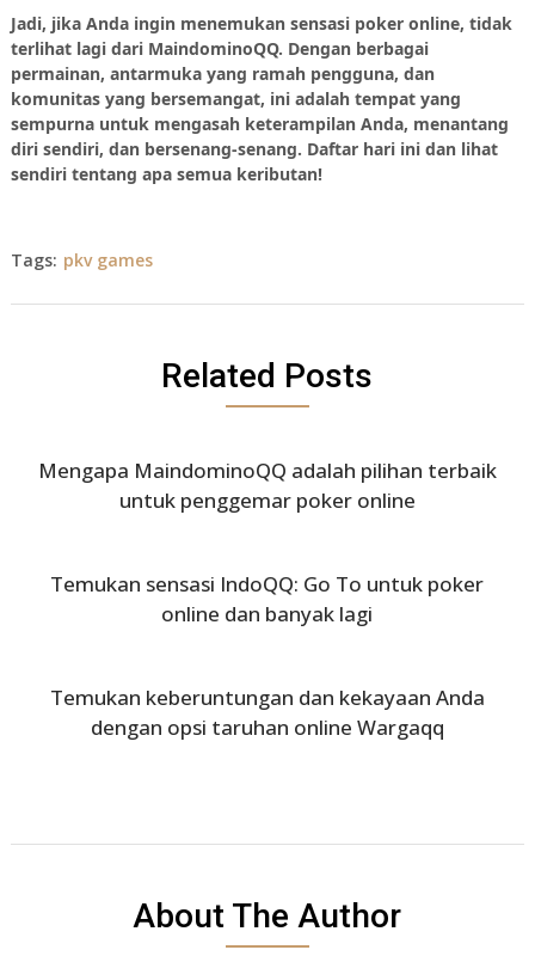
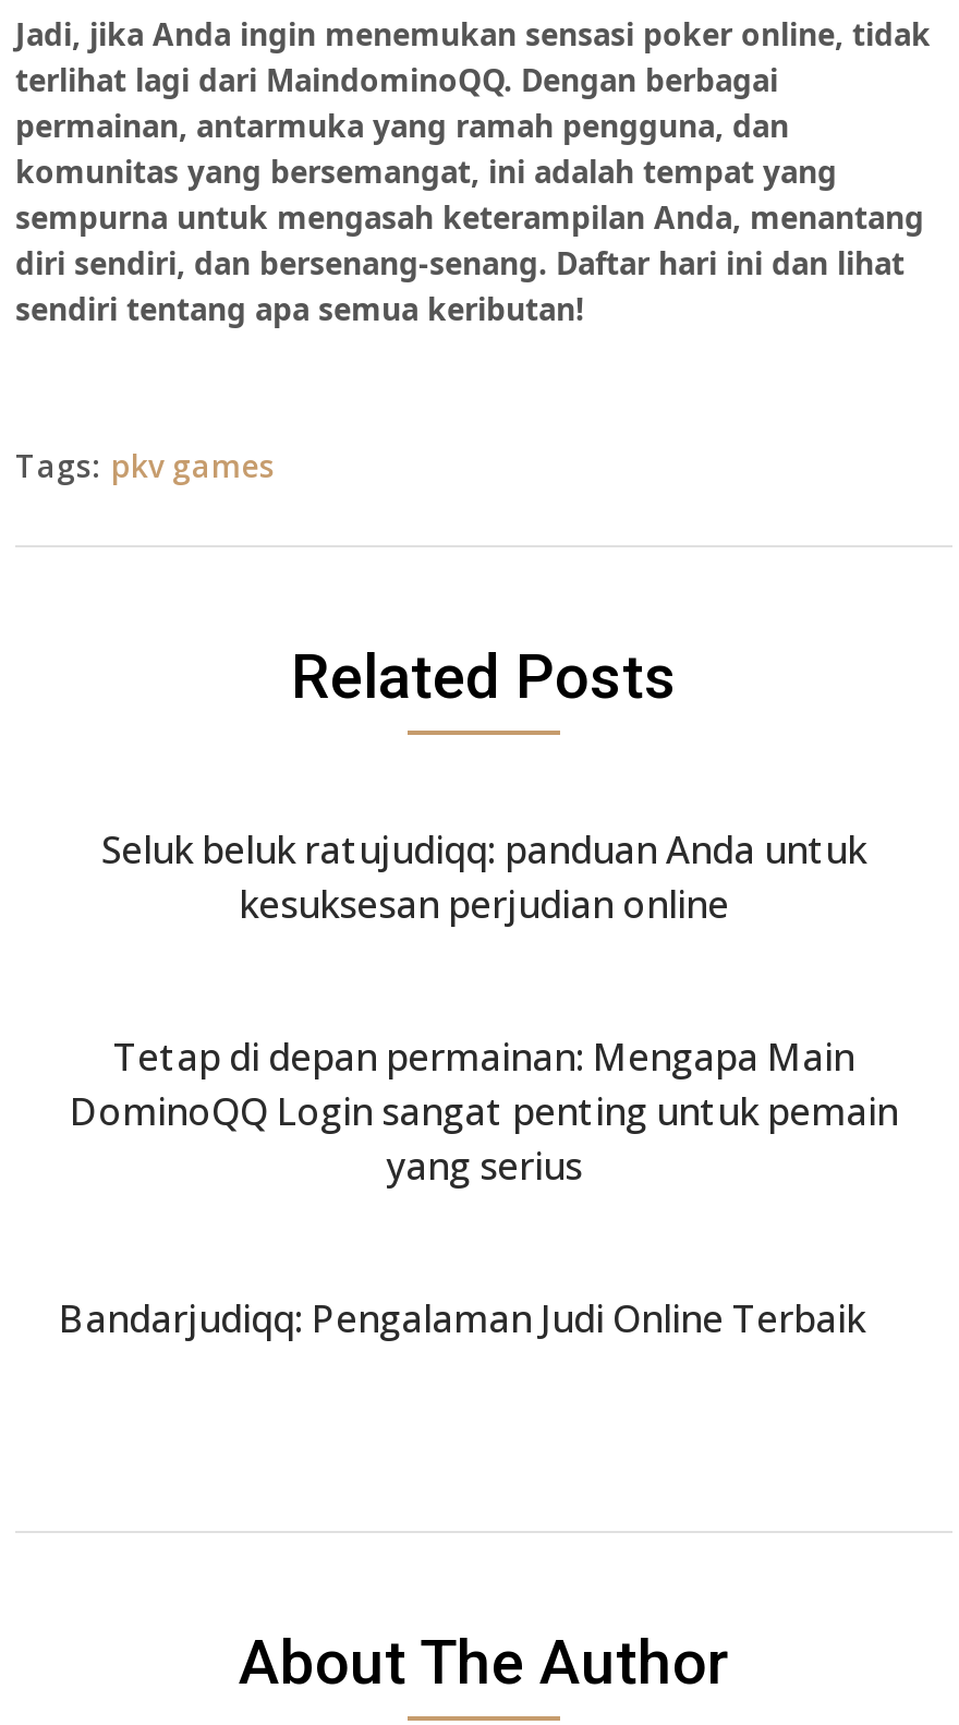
[38,456,497,514] Mengapa MaindominoQQ adalah pilihan terbaik | untuk penggemar poker online -> [101,824,866,929] Seluk beluk ratujudiqq: panduan Anda untuk | kesuksesan perjudian online
[51,570,484,627] Temukan sensasi IndoQQ: Go To untuk poker | online dan banyak lagi -> [70,1031,898,1190] Tetap di depan permainan: Mengapa Main | DominoQQ Login sangat penting untuk pemain | yang serius
[50,683,485,741] Temukan keberuntungan dan kekayaan Anda | dengan opsi taruhan online Wargaqq -> [59,1293,865,1343] Bandarjudiqq: Pengalaman Judi Online Terbaik

